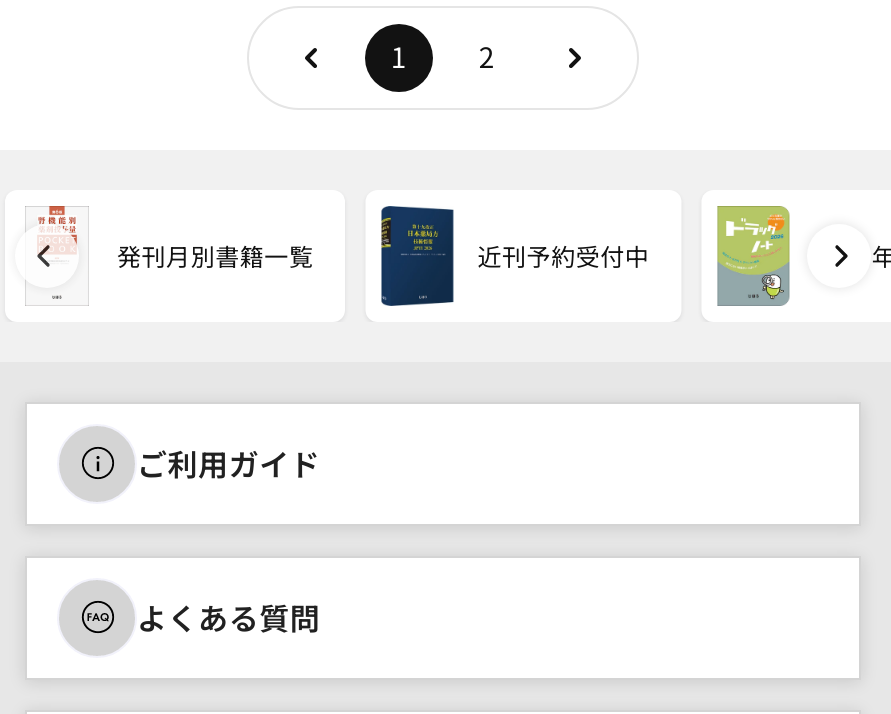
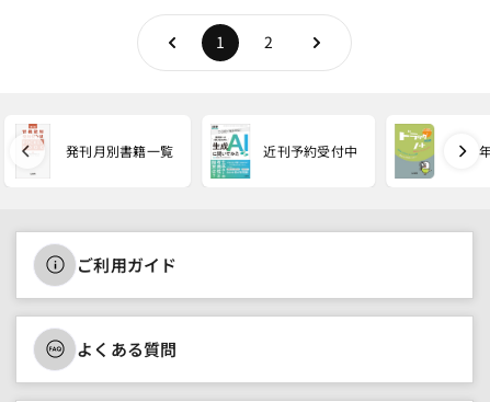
[379,204,455,308] [image] -> [209,124,251,180] [image]

